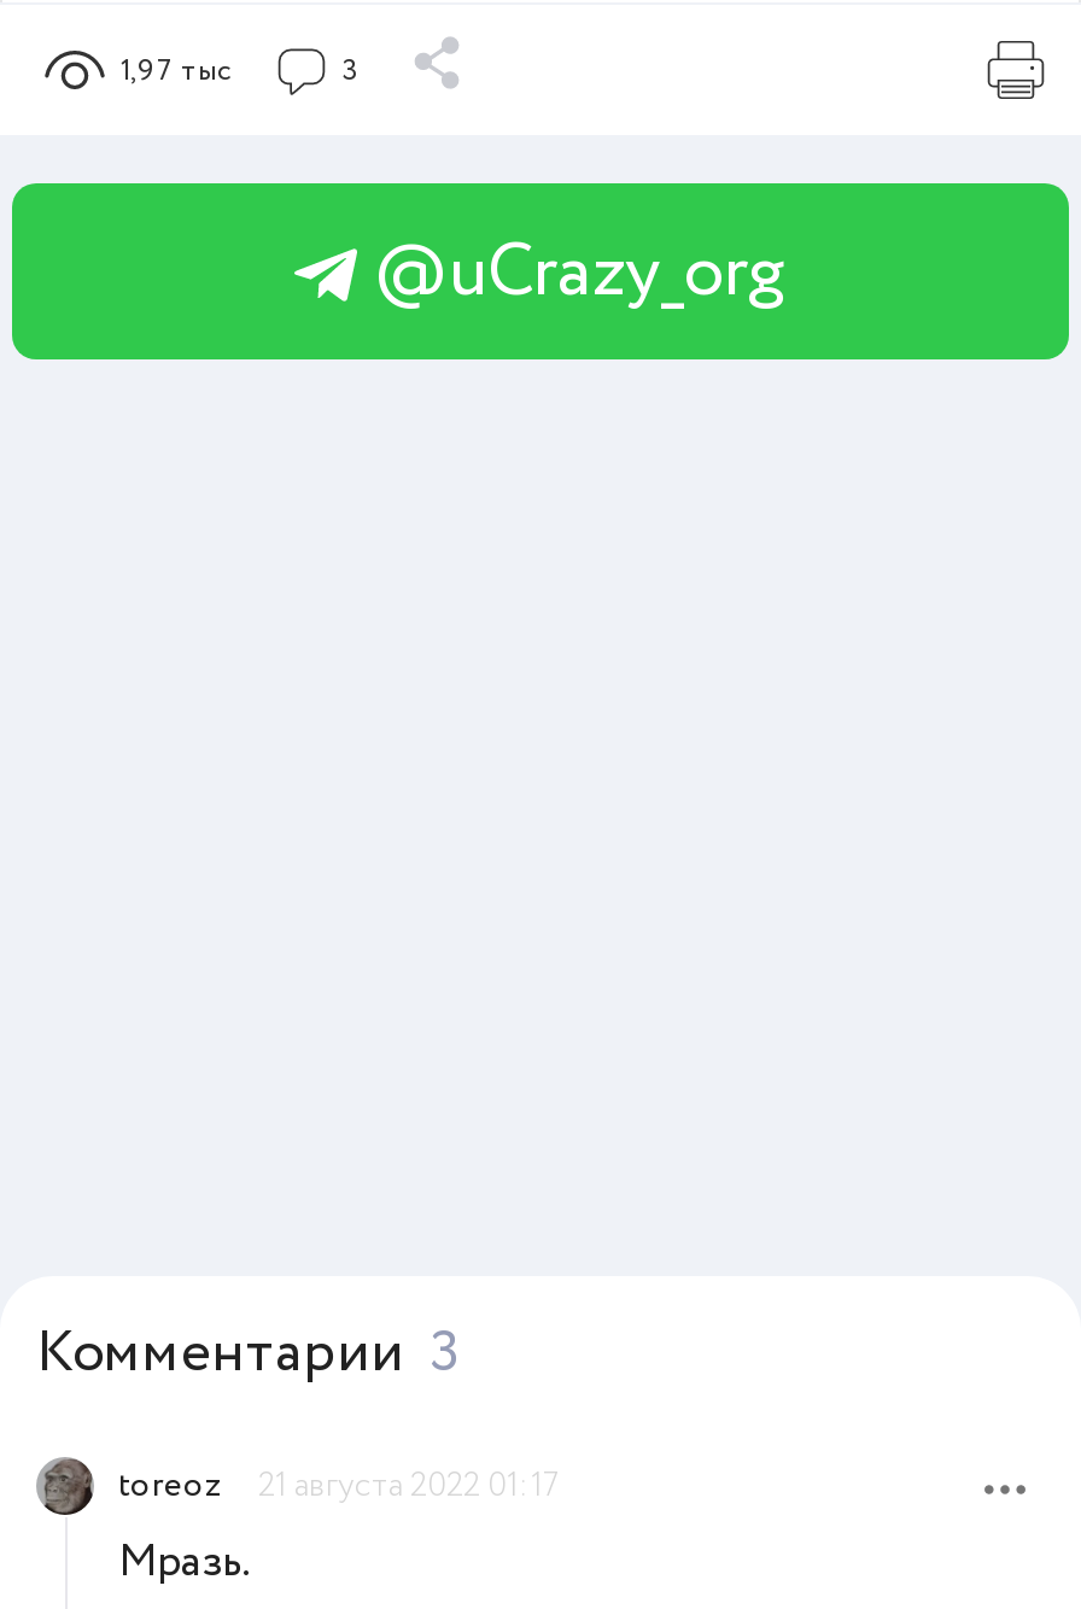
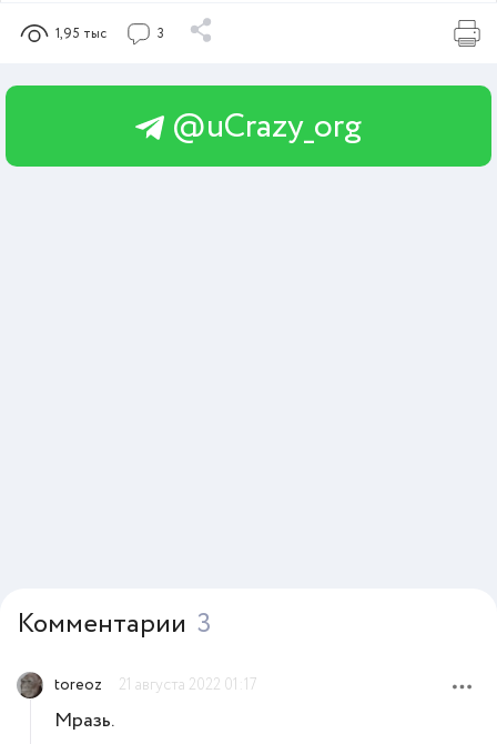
[121,50,232,91] 1,97 тыс -> [55,24,106,43] 1,95 тыс

